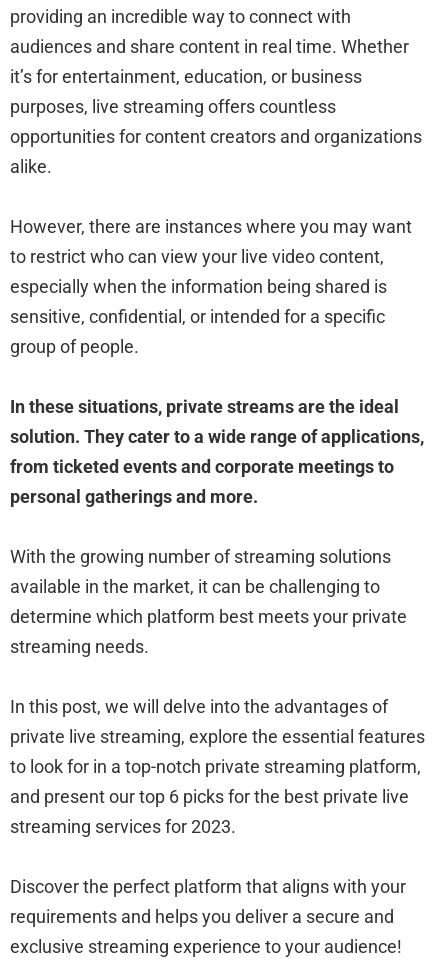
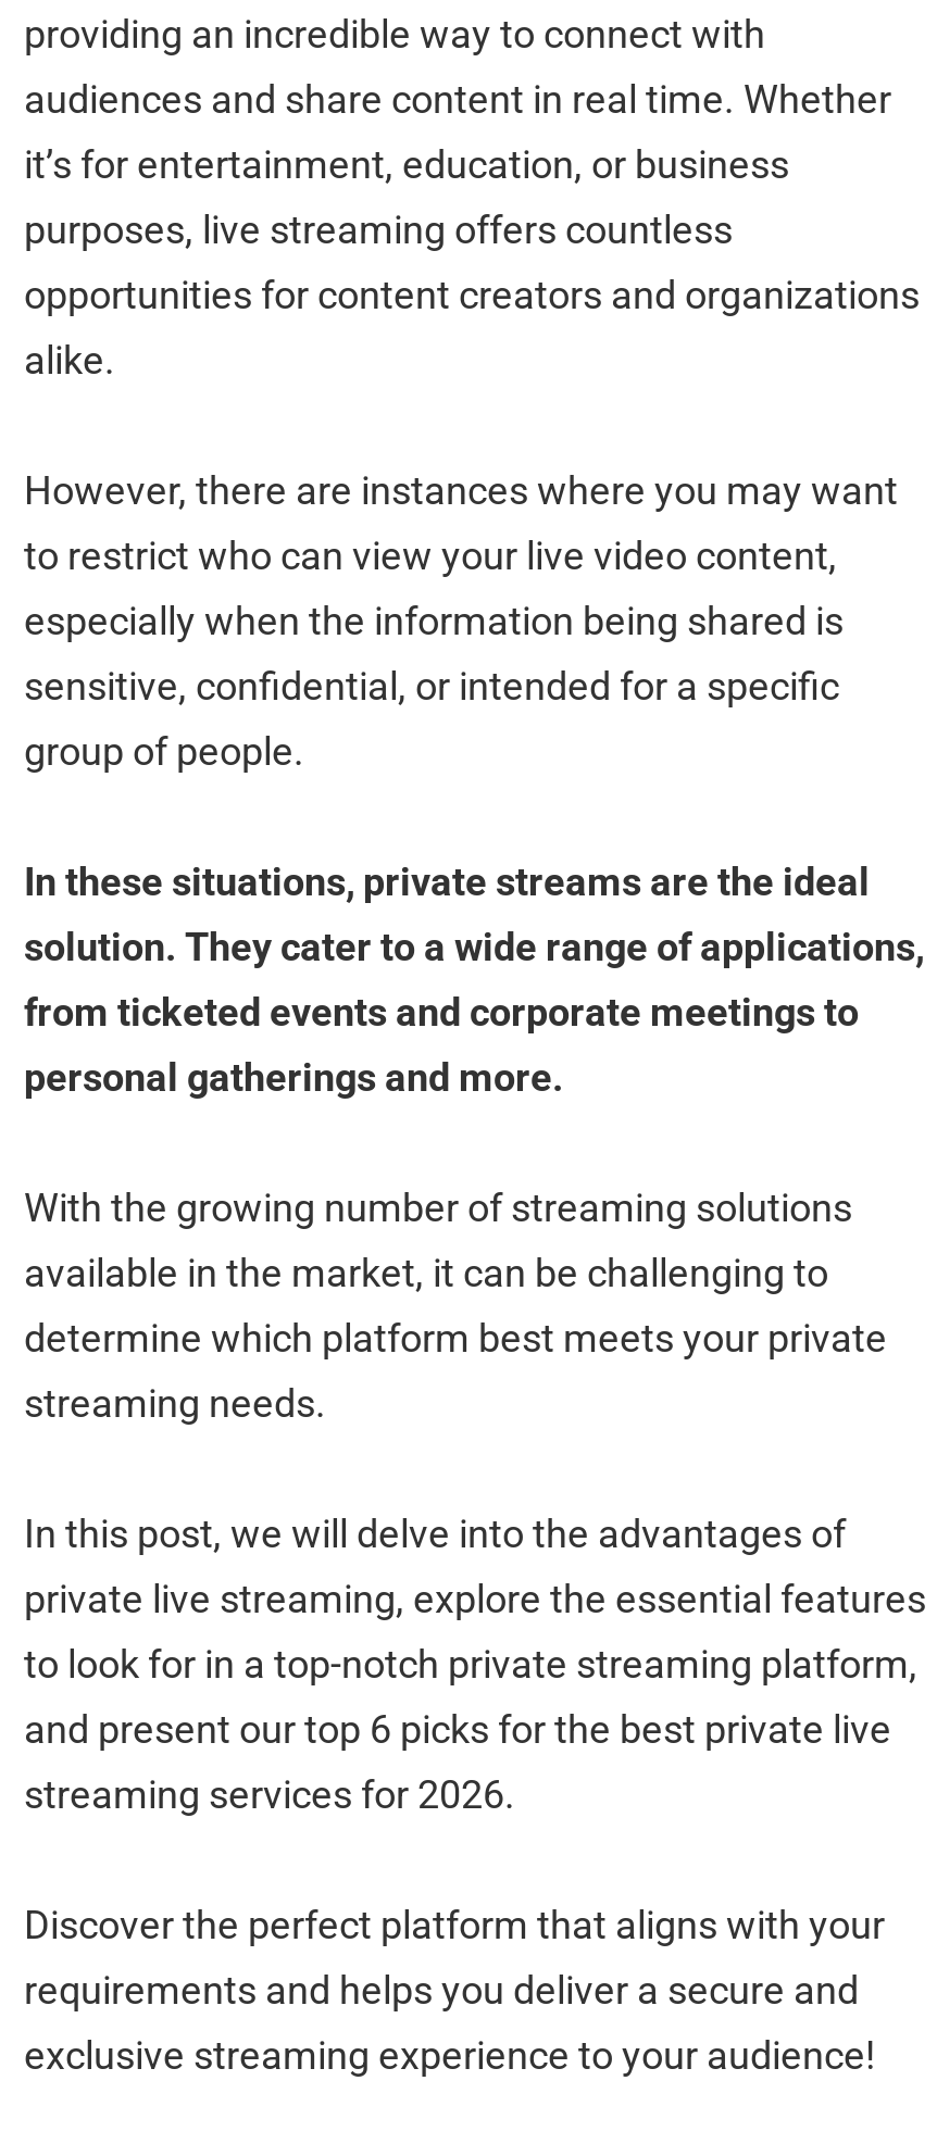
[10,816,236,837] streaming services for 2023. -> [24,1771,515,1817] streaming services for 2026.

